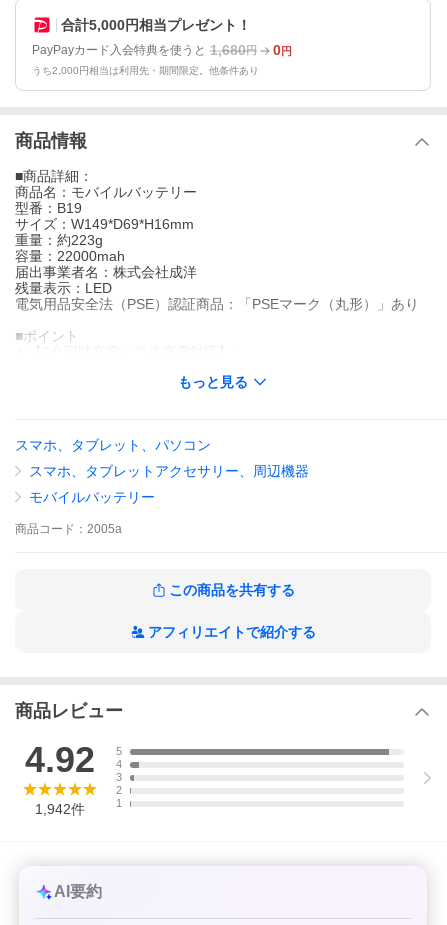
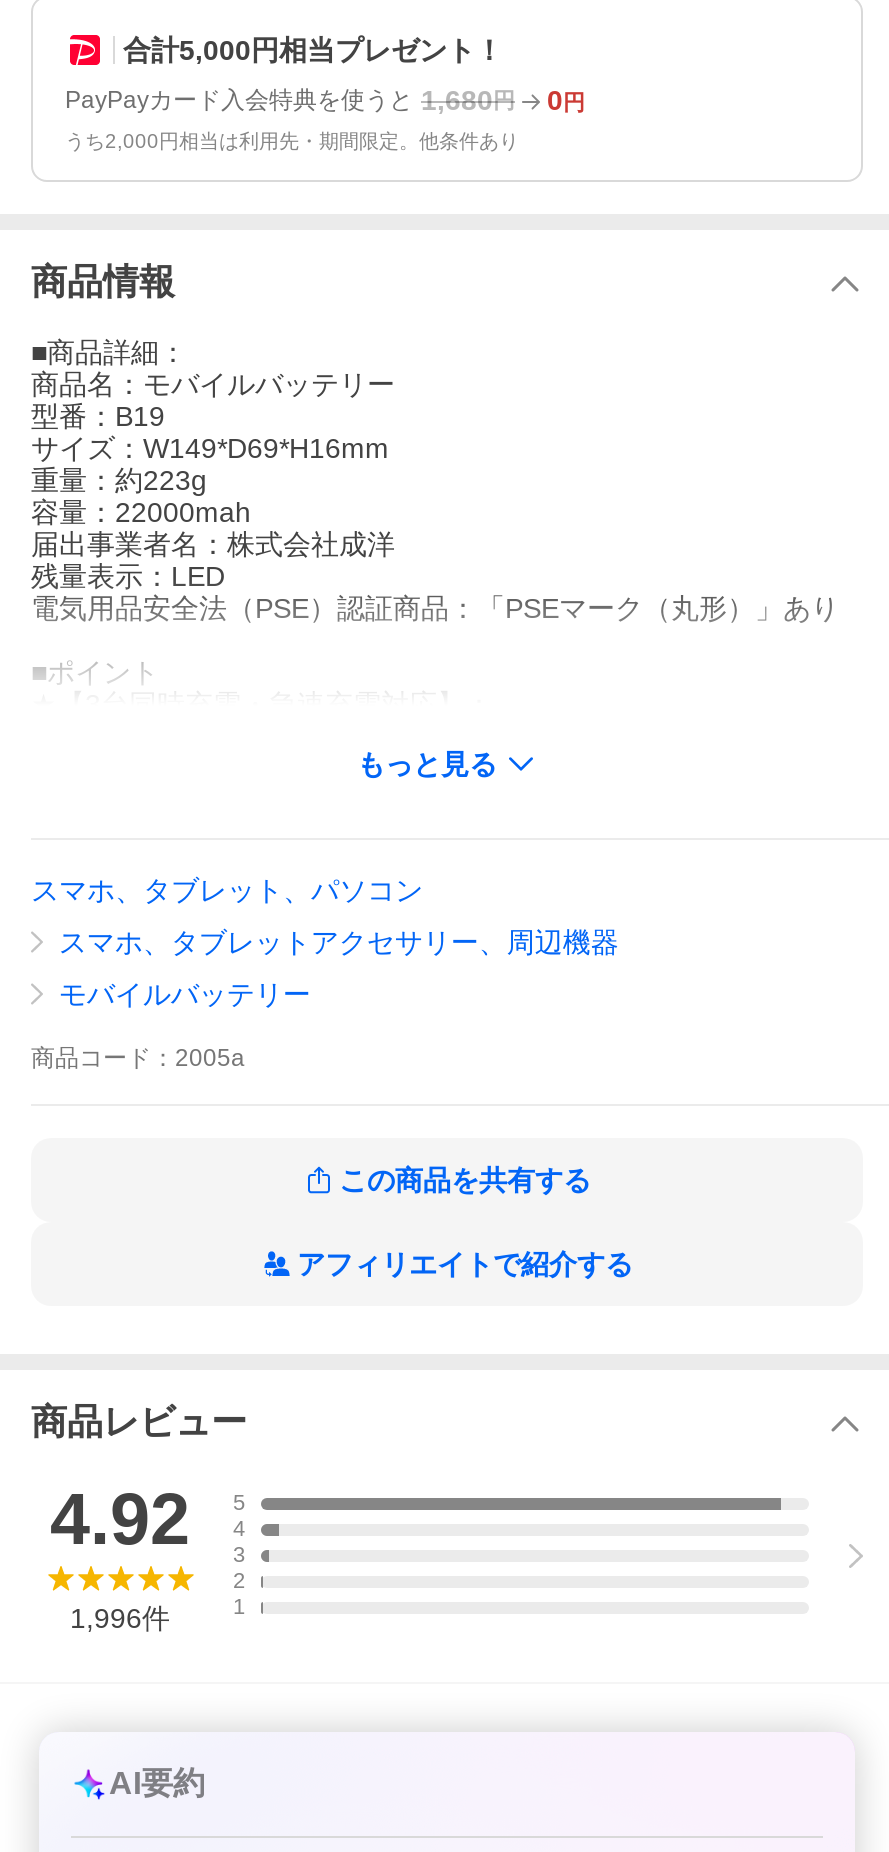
[34,801,84,817] 1,942件 -> [70,1603,170,1635] 1,996件

